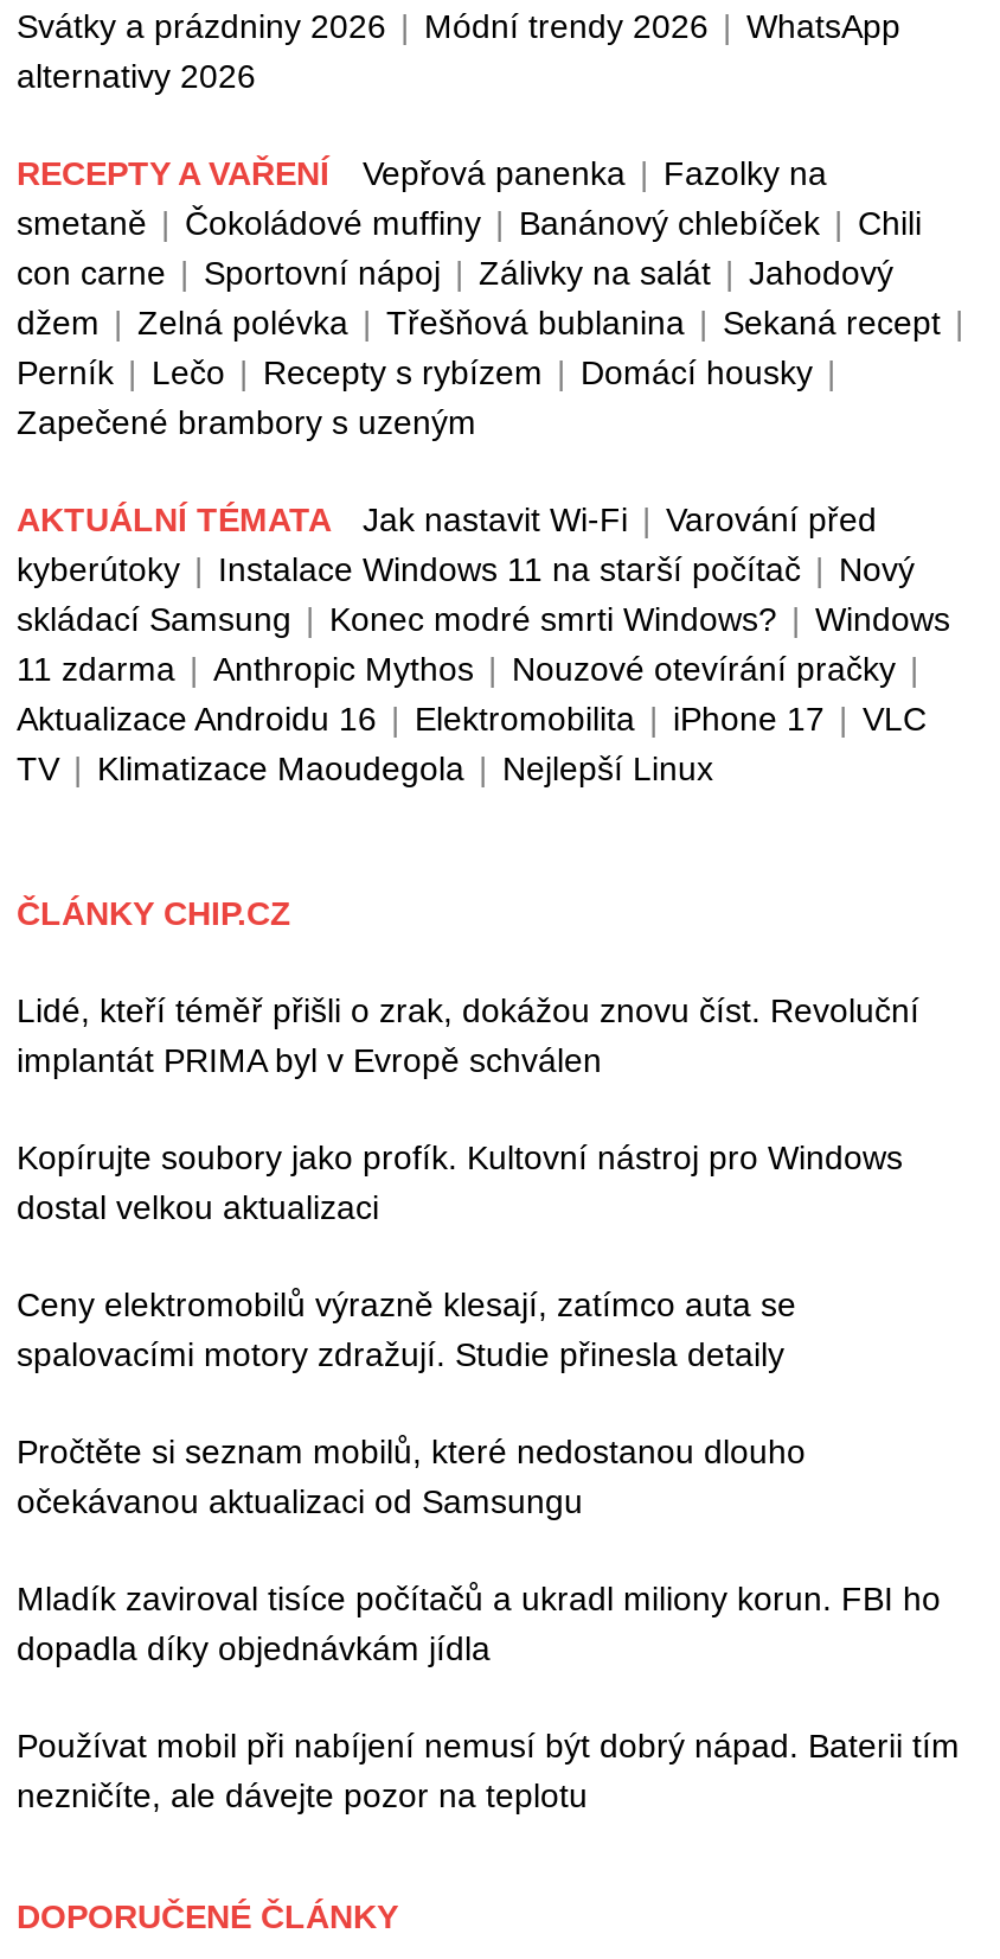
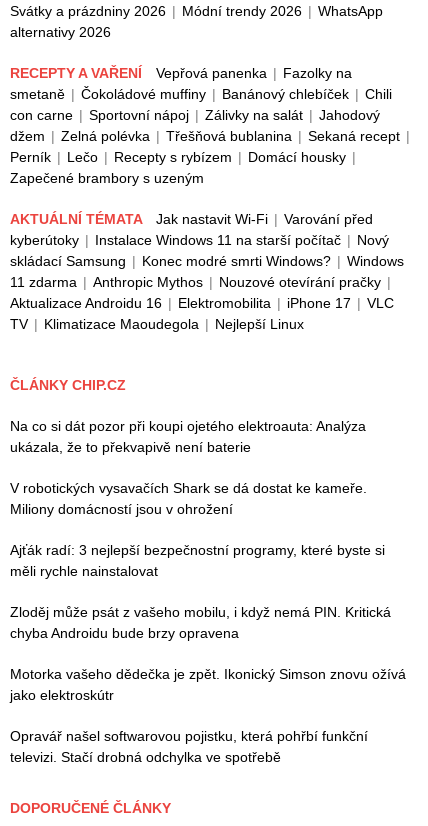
[17,992,919,1080] Lidé, kteří téměř přišli o zrak, dokážou znovu číst. Revoluční | implantát PRIMA byl v Evropě schválen -> [10,418,366,455] Na co si dát pozor při koupi ojetého elektroauta: Analýza | ukázala, že to překvapivě není baterie
[17,1139,903,1227] Kopírujte soubory jako profík. Kultovní nástroj pro Windows | dostal velkou aktualizaci -> [10,480,367,517] V robotických vysavačích Shark se dá dostat ke kameře. | Miliony domácností jsou v ohrožení
[17,1286,796,1374] Ceny elektromobilů výrazně klesají, zatímco auta se | spalovacími motory zdražují. Studie přinesla detaily -> [10,542,385,579] Ajťák radí: 3 nejlepší bezpečnostní programy, které byste si | měli rychle nainstalovat
[17,1433,806,1521] Pročtěte si seznam mobilů, které nedostanou dlouho | očekávanou aktualizaci od Samsungu -> [10,604,391,641] Zloděj může psát z vašeho mobilu, i když nemá PIN. Kritická | chyba Androidu bude brzy opravena
[17,1580,941,1668] Mladík zaviroval tisíce počítačů a ukradl miliony korun. FBI ho | dopadla díky objednávkám jídla -> [10,666,406,703] Motorka vašeho dědečka je zpět. Ikonický Simson znovu ožívá | jako elektroskútr
[17,1727,960,1815] Používat mobil při nabíjení nemusí být dobrý nápad. Baterii tím | nezničíte, ale dávejte pozor na teplotu -> [10,728,368,765] Opravář našel softwarovou pojistku, která pohřbí funkční | televizi. Stačí drobná odchylka ve spotřebě

